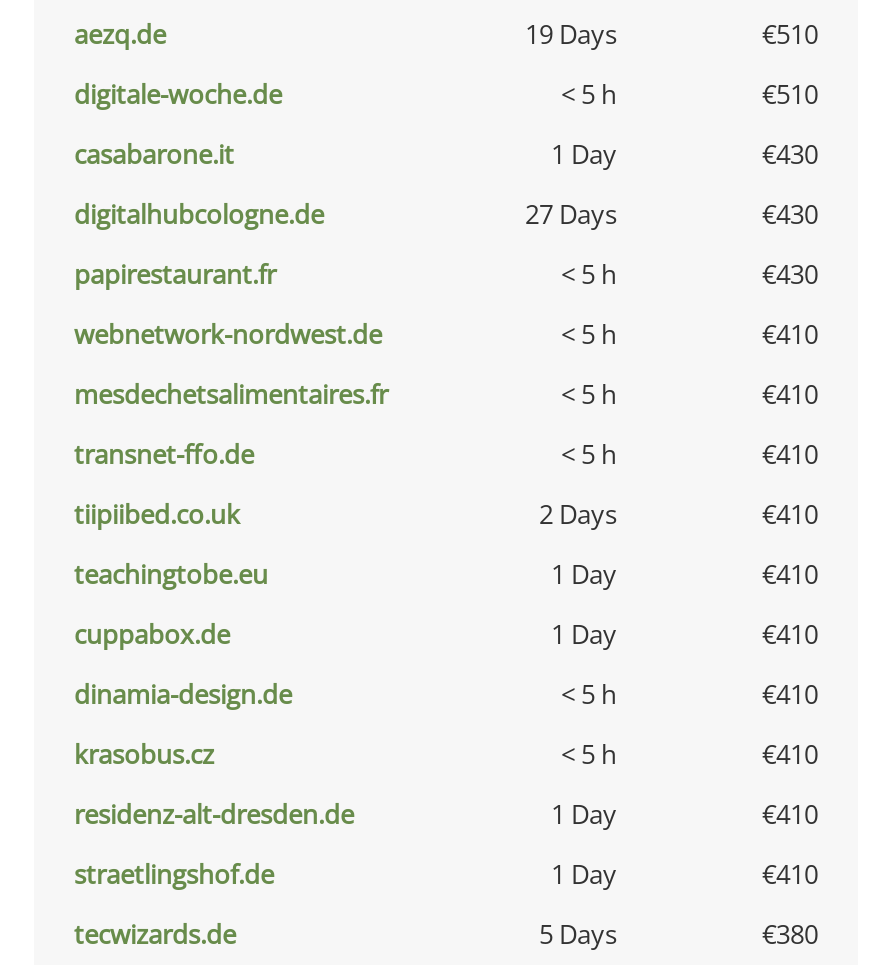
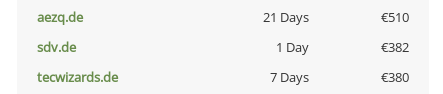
[525,15,617,51] 19 Days -> [262,7,308,25] 21 Days
[74,75,818,171] digitale-woche.de | < 5 h | €510 | casabarone.it -> [37,37,76,55] sdv.de
[74,135,818,891] €430 | digitalhubcologne.de | 27 Days | €430 | papirestaurant.fr | < 5 h | €430 | webnetwork-nordwest.de | < 5 h | €410 | mesdechetsalimentaires.fr | < 5 h | €410 | transnet-ffo.de | < 5 h | €410 | tiipiibed.co.uk | 2 Days | €410 | teachingtobe.eu | 1 Day | €410 | cuppabox.de | 1 Day | €410 | dinamia-design.de | < 5 h | €410 | krasobus.cz | < 5 h | €410 | residenz-alt-dresden.de | 1 Day | €410 | straetlingshof.de | 1 Day | €410 -> [381,37,409,55] €382
[539,915,617,951] 5 Days -> [269,67,308,85] 7 Days

